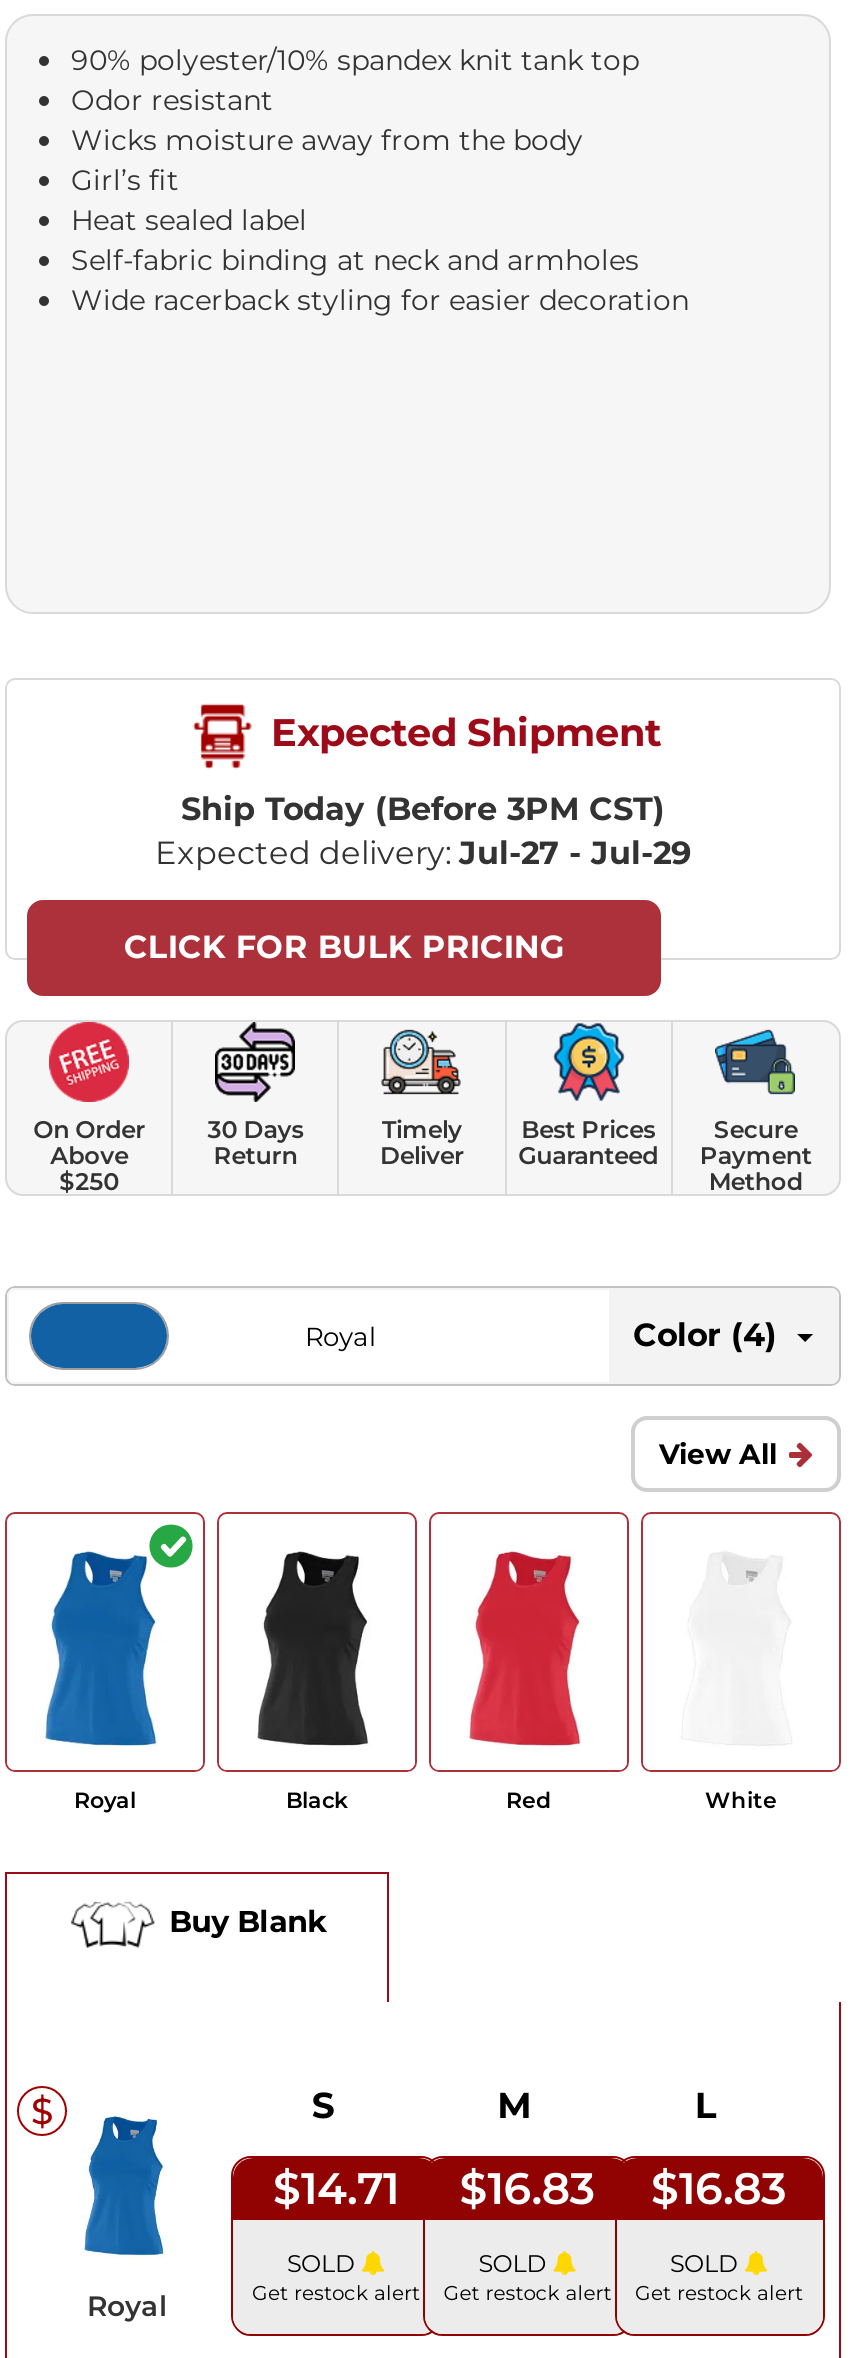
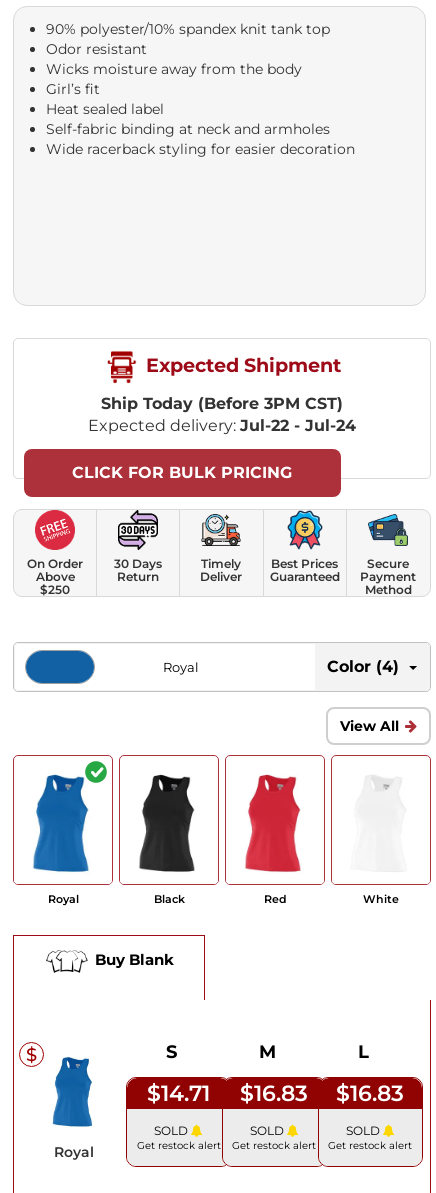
[155,833,691,871] Expected delivery: Jul-27 - Jul-29 -> [88,416,356,435] Expected delivery: Jul-22 - Jul-24

